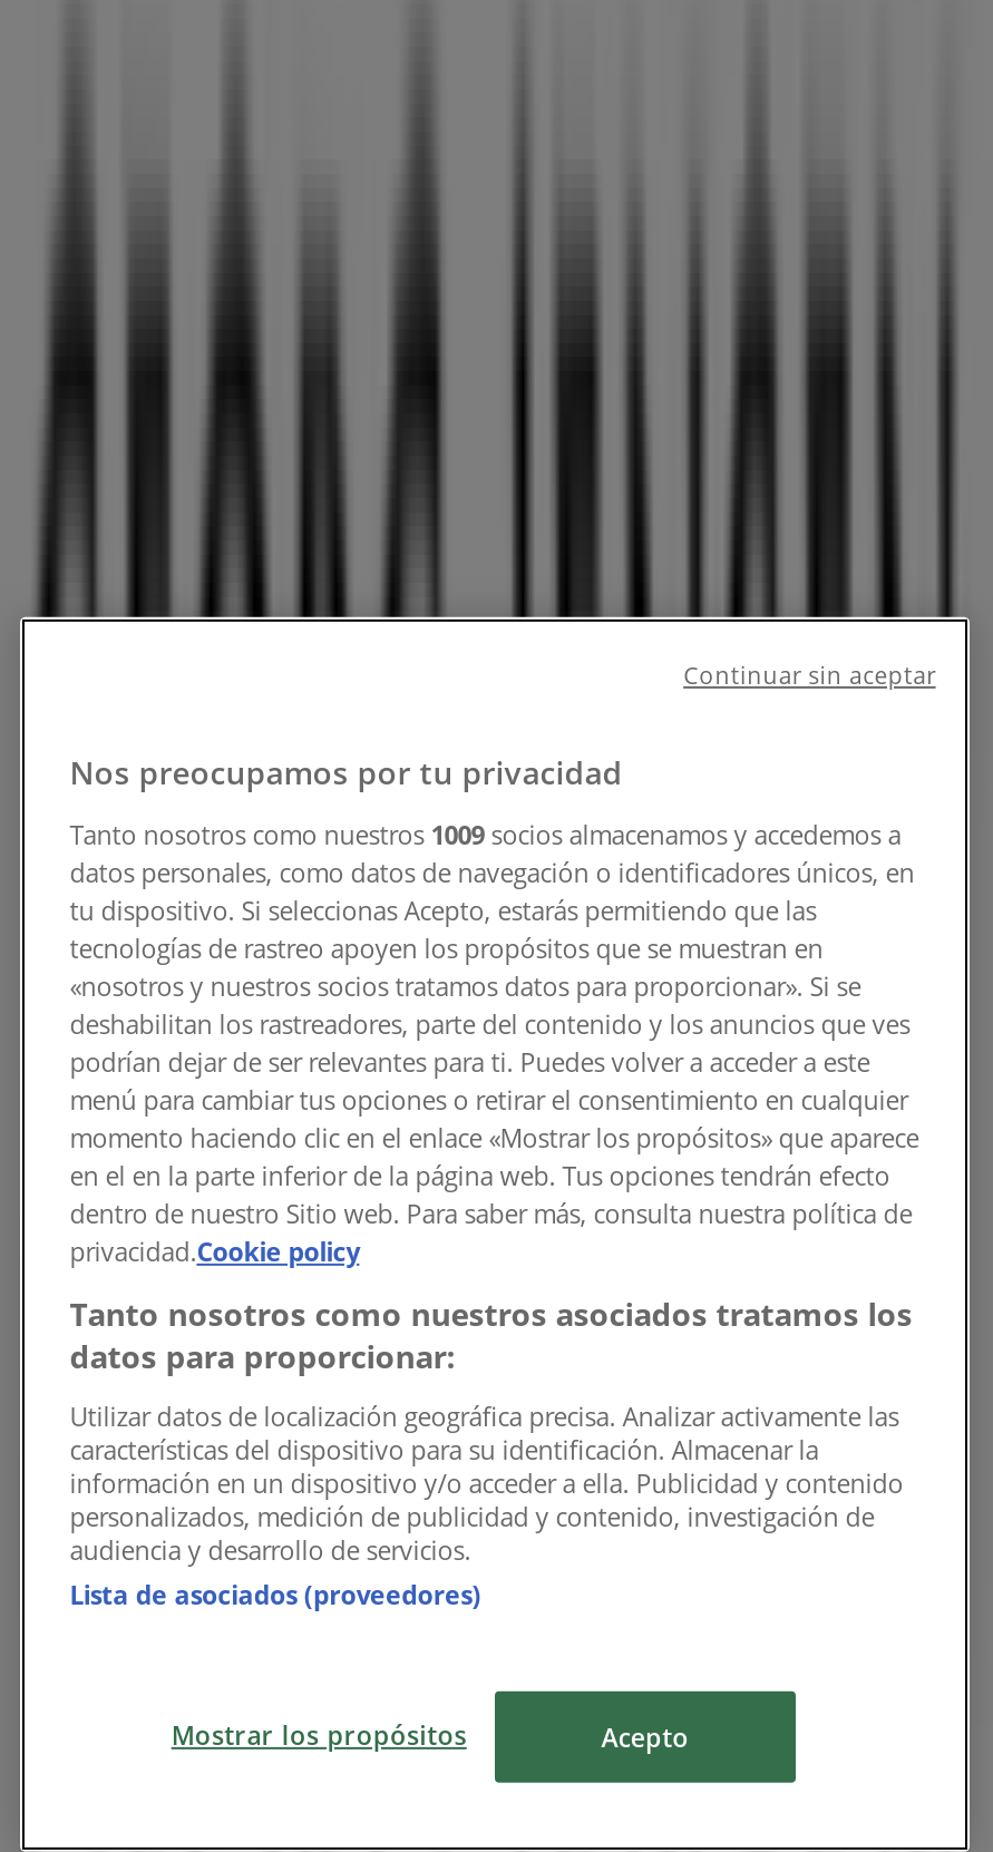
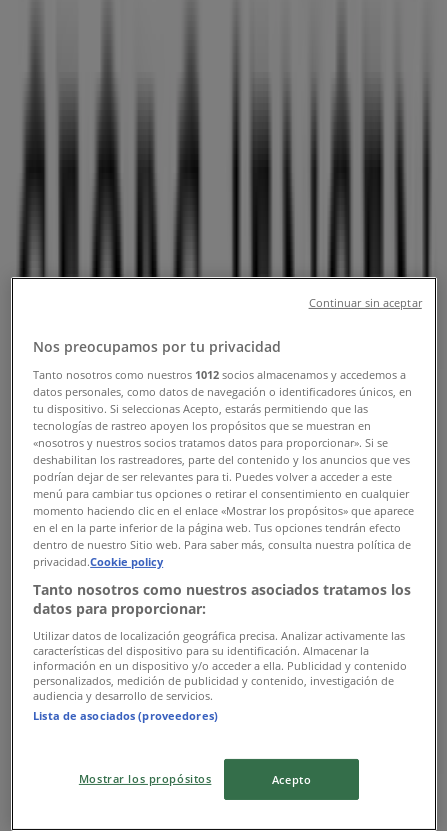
[70,817,901,851] Tanto nosotros como nuestros 1009 socios almacenamos y accedemos a -> [33,367,406,382] Tanto nosotros como nuestros 1012 socios almacenamos y accedemos a

